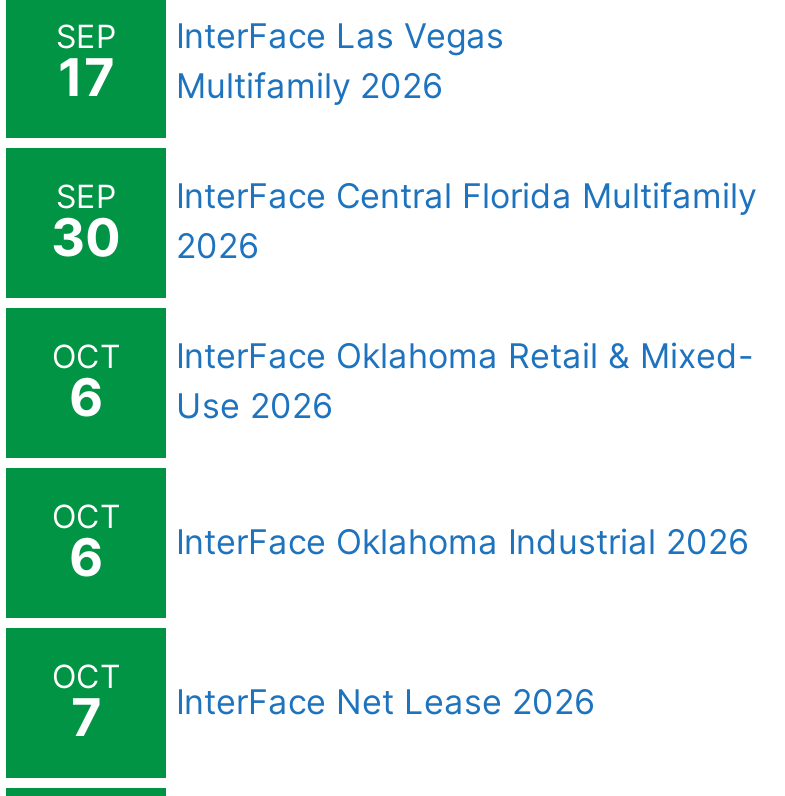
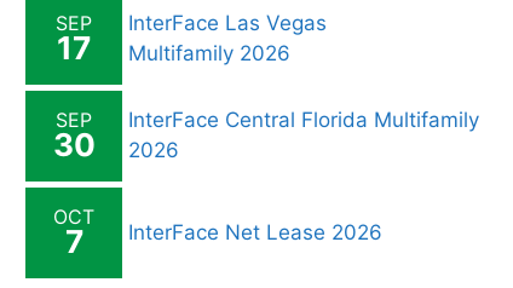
[52,336,754,696] InterFace Oklahoma Retail & Mixed- | Use 2026 | OCT | 6 | InterFace Oklahoma Industrial 2026 | OCT -> none
[69,366,103,428] 6 -> none

